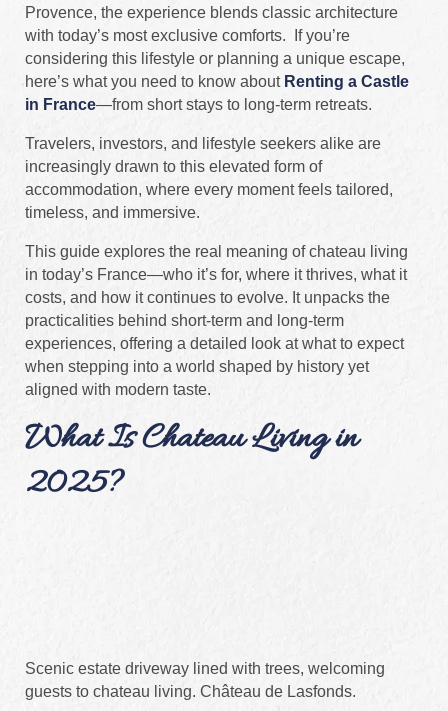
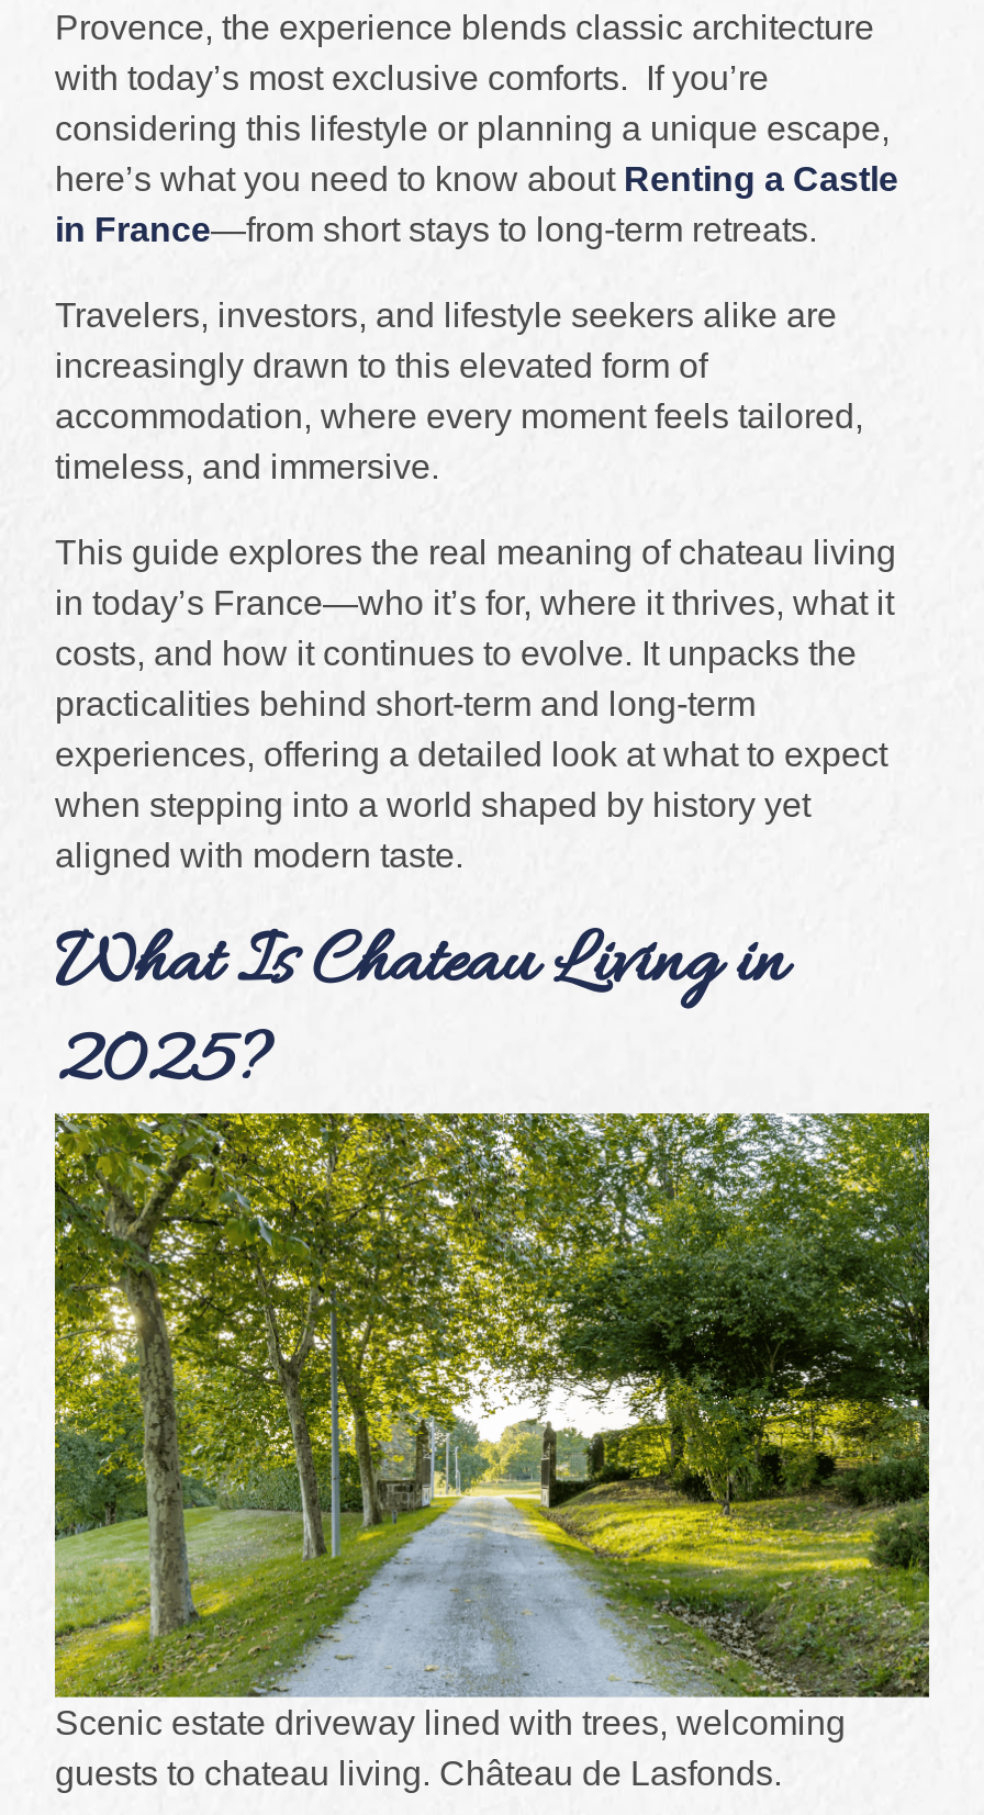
none -> [53,1109,931,1700] [image]

